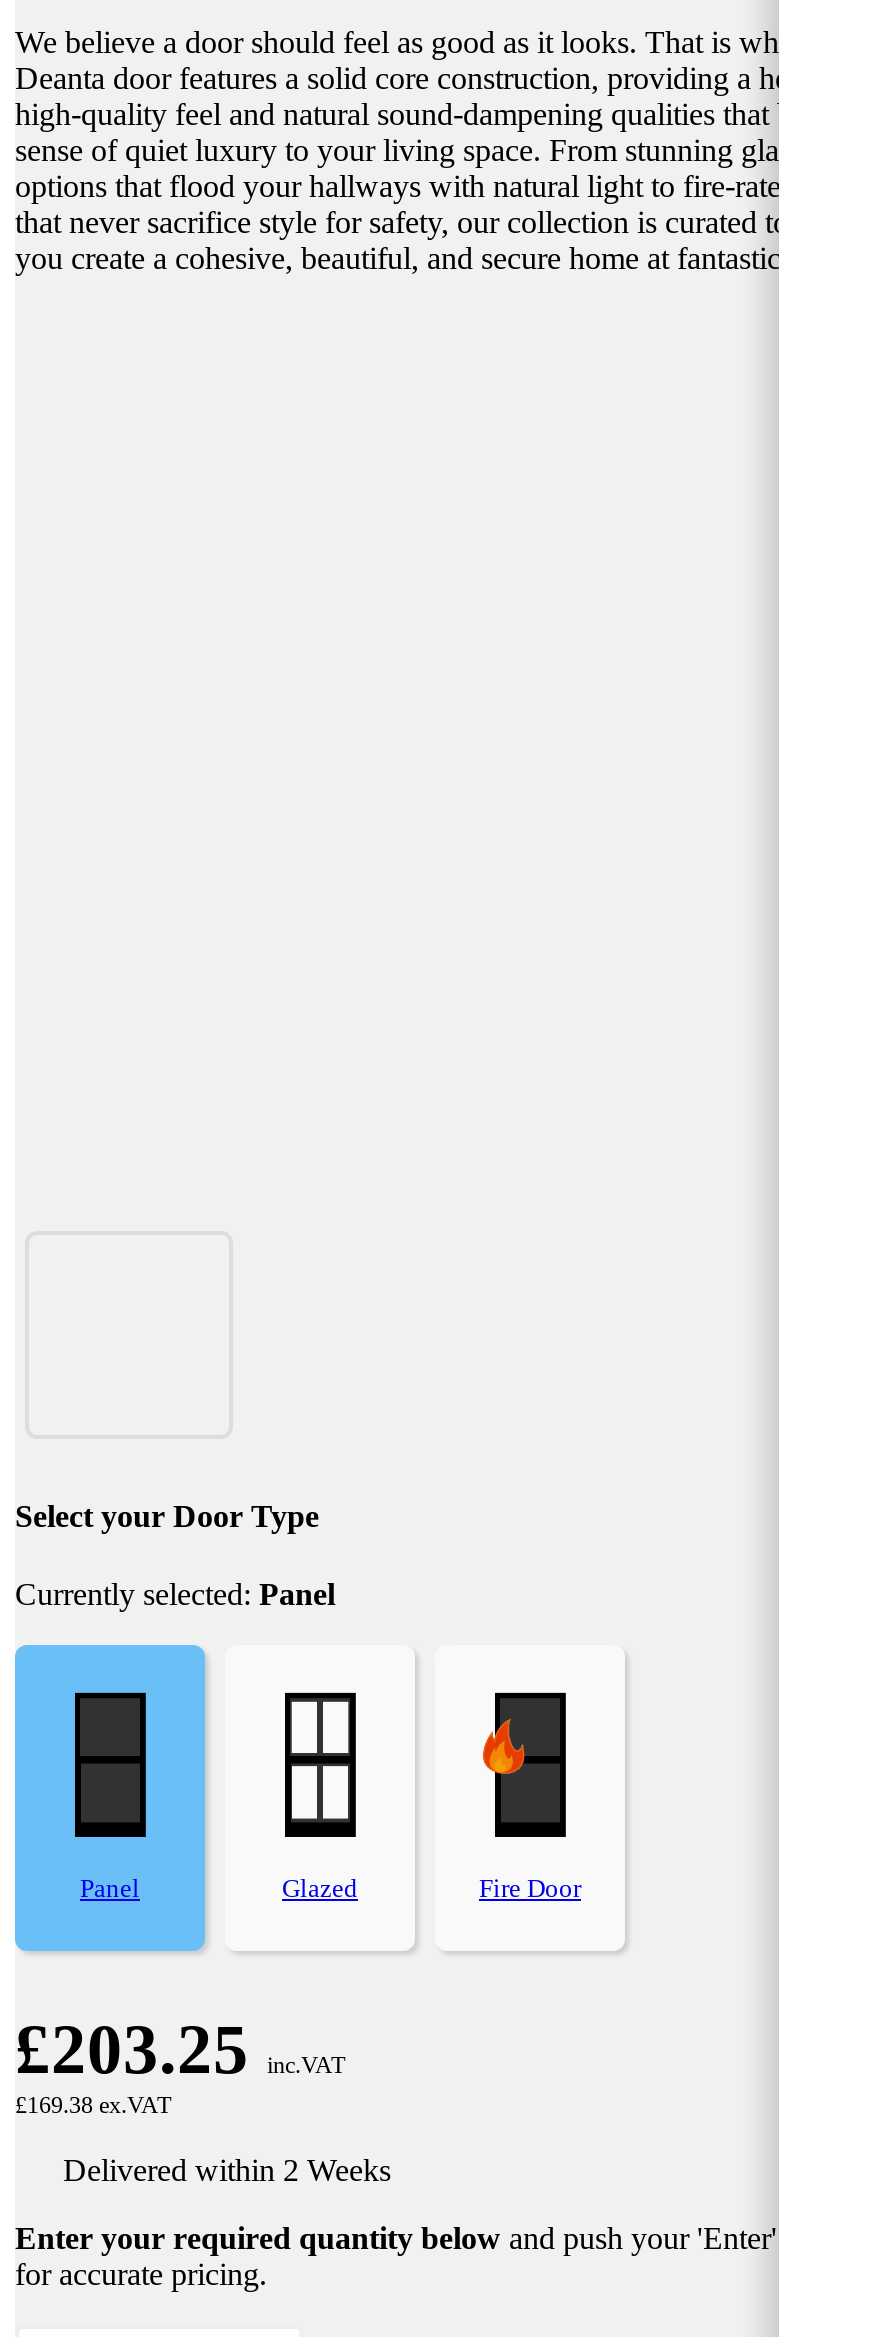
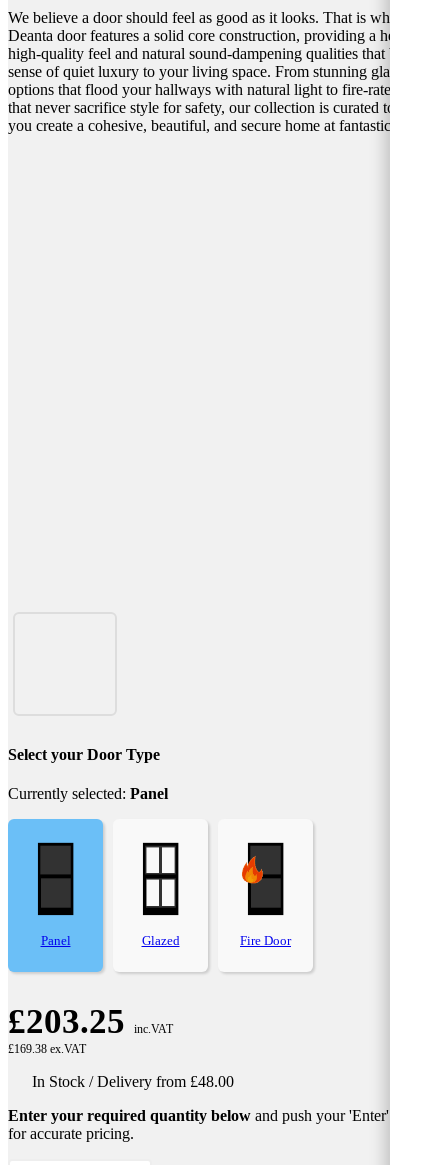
[55,2152,391,2186] Delivered within 2 Weeks -> [28,1073,234,1090] In Stock / Delivery from £48.00

